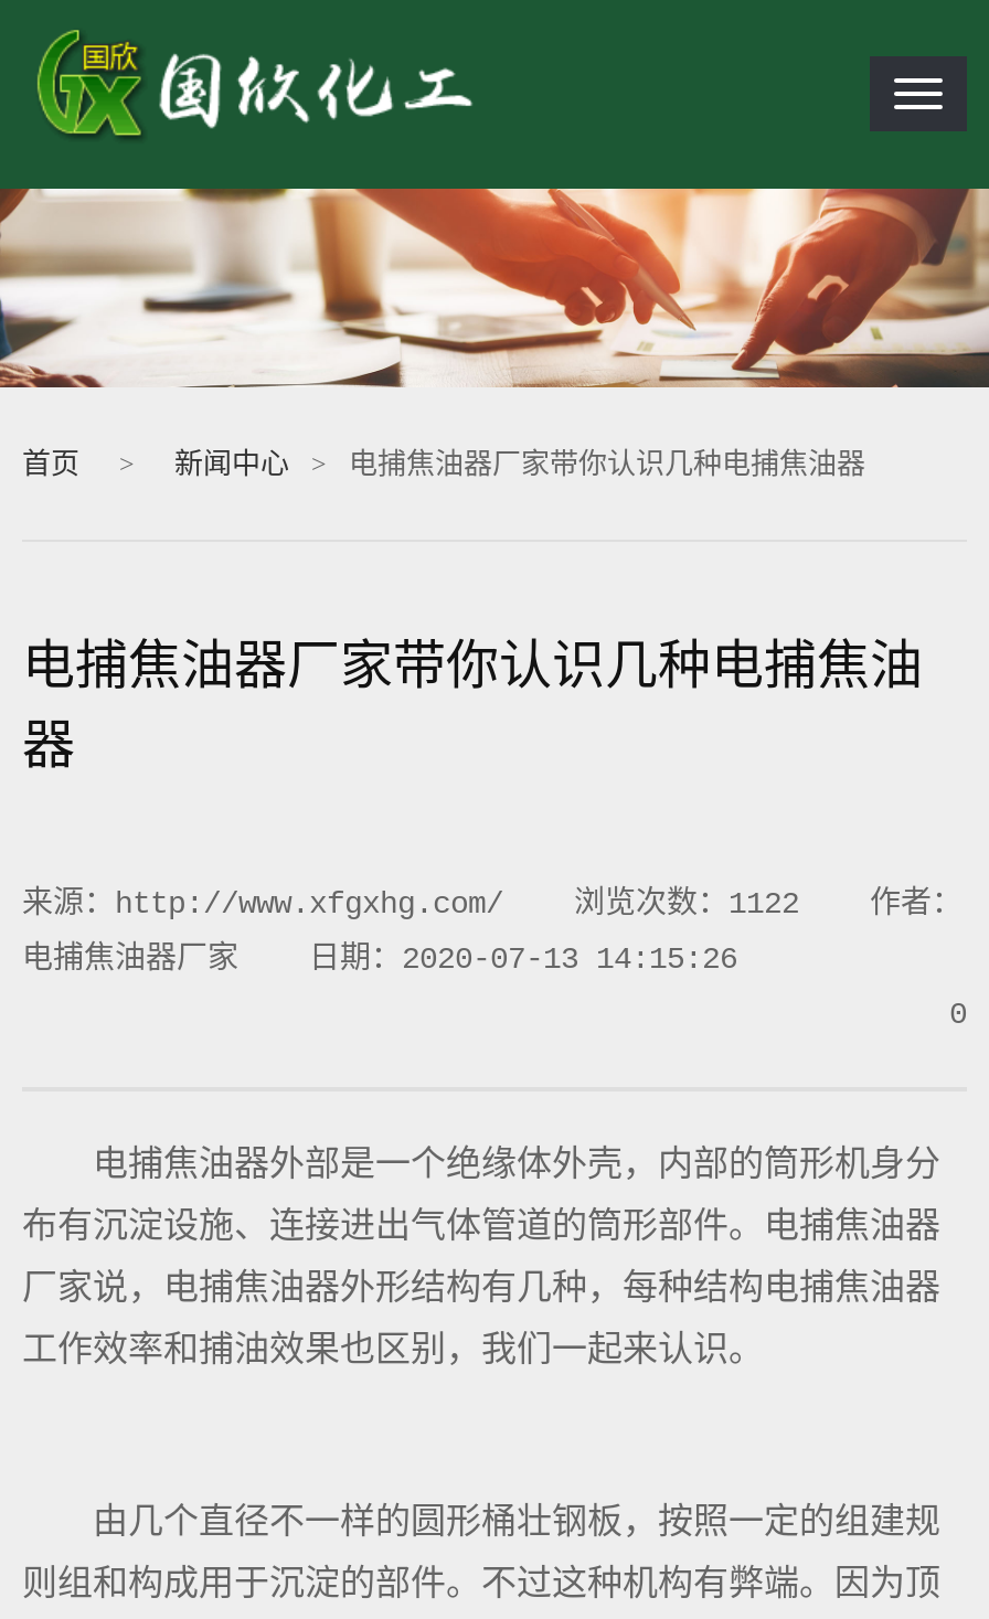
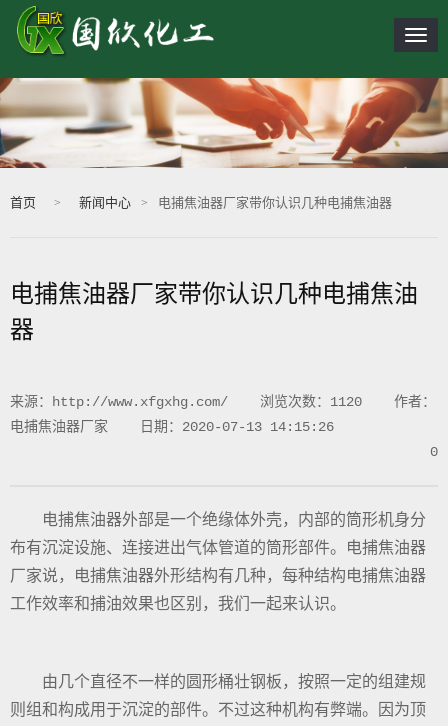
[22,885,963,921] 来源：http://www.xfgxhg.com/ 浏览次数：1122 作者： -> [10,394,436,410] 来源：http://www.xfgxhg.com/ 浏览次数：1120 作者：

